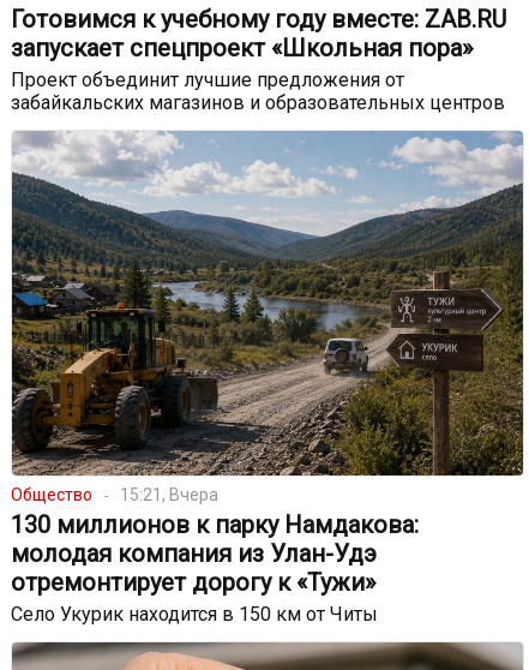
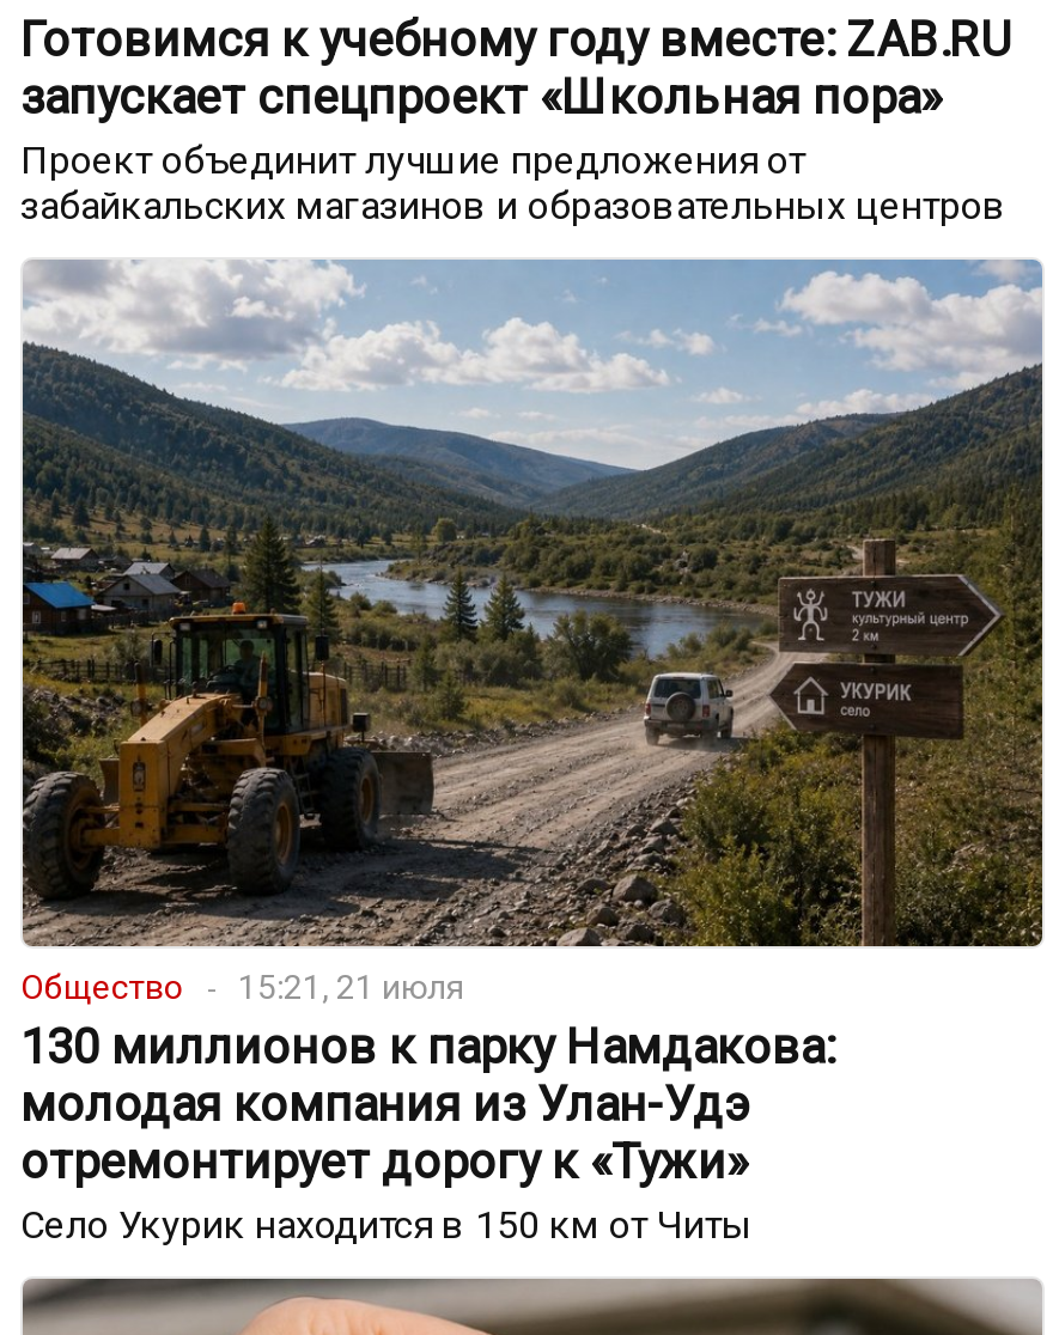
[11,485,218,504] Общество 15:21, Вчера -> [20,967,465,1005] Общество 15:21, 21 июля

